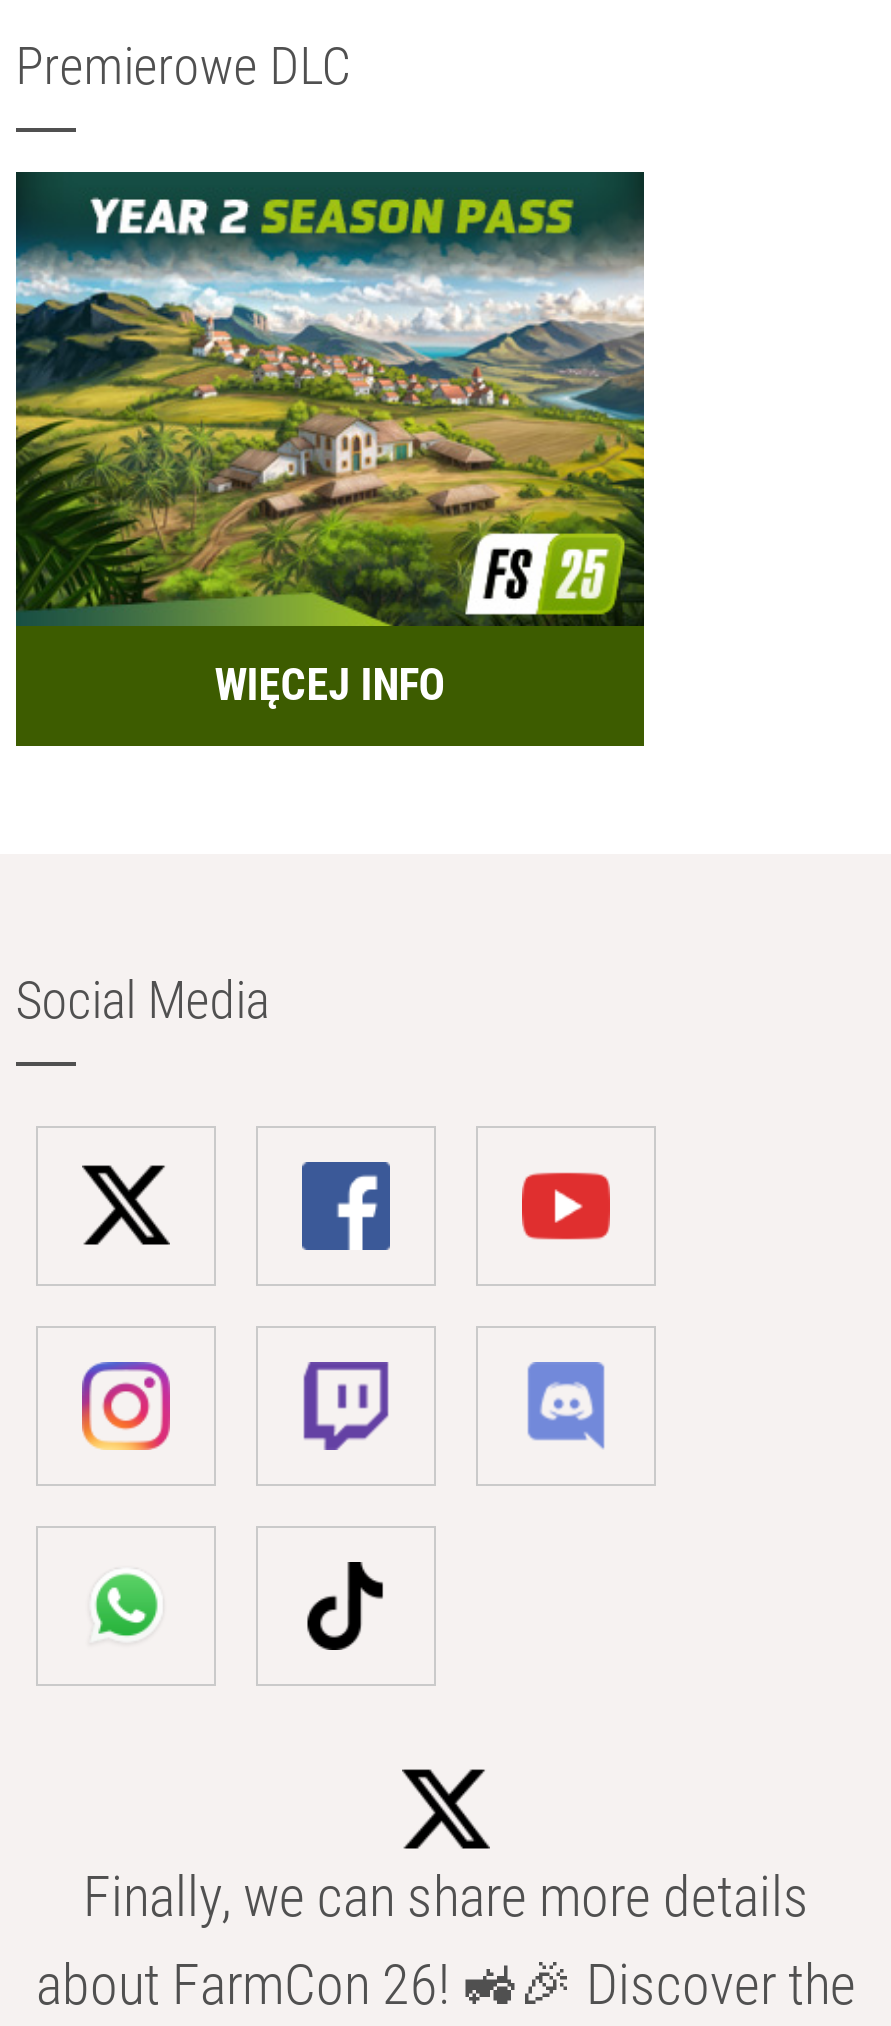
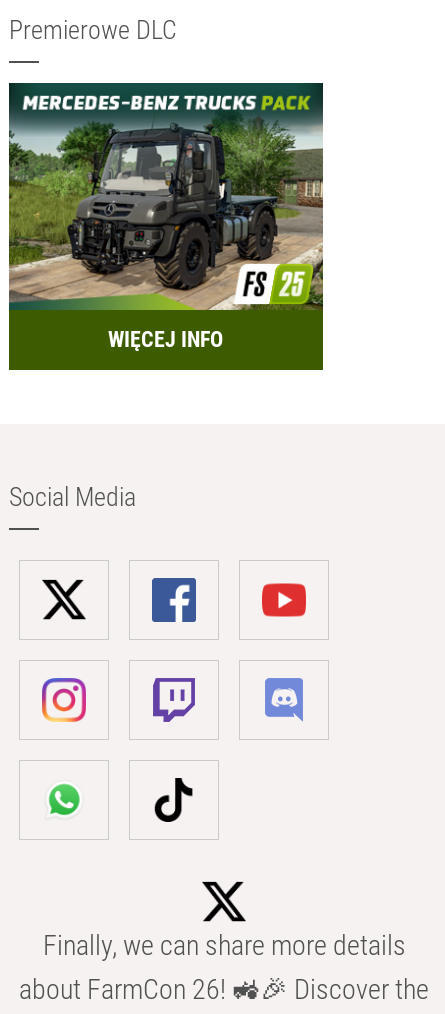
[14,198,646,626] [image] -> [8,95,324,311] [image]

